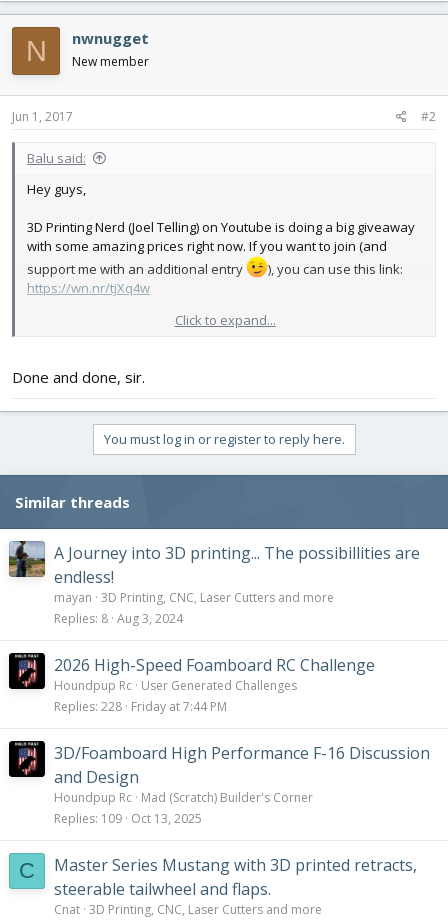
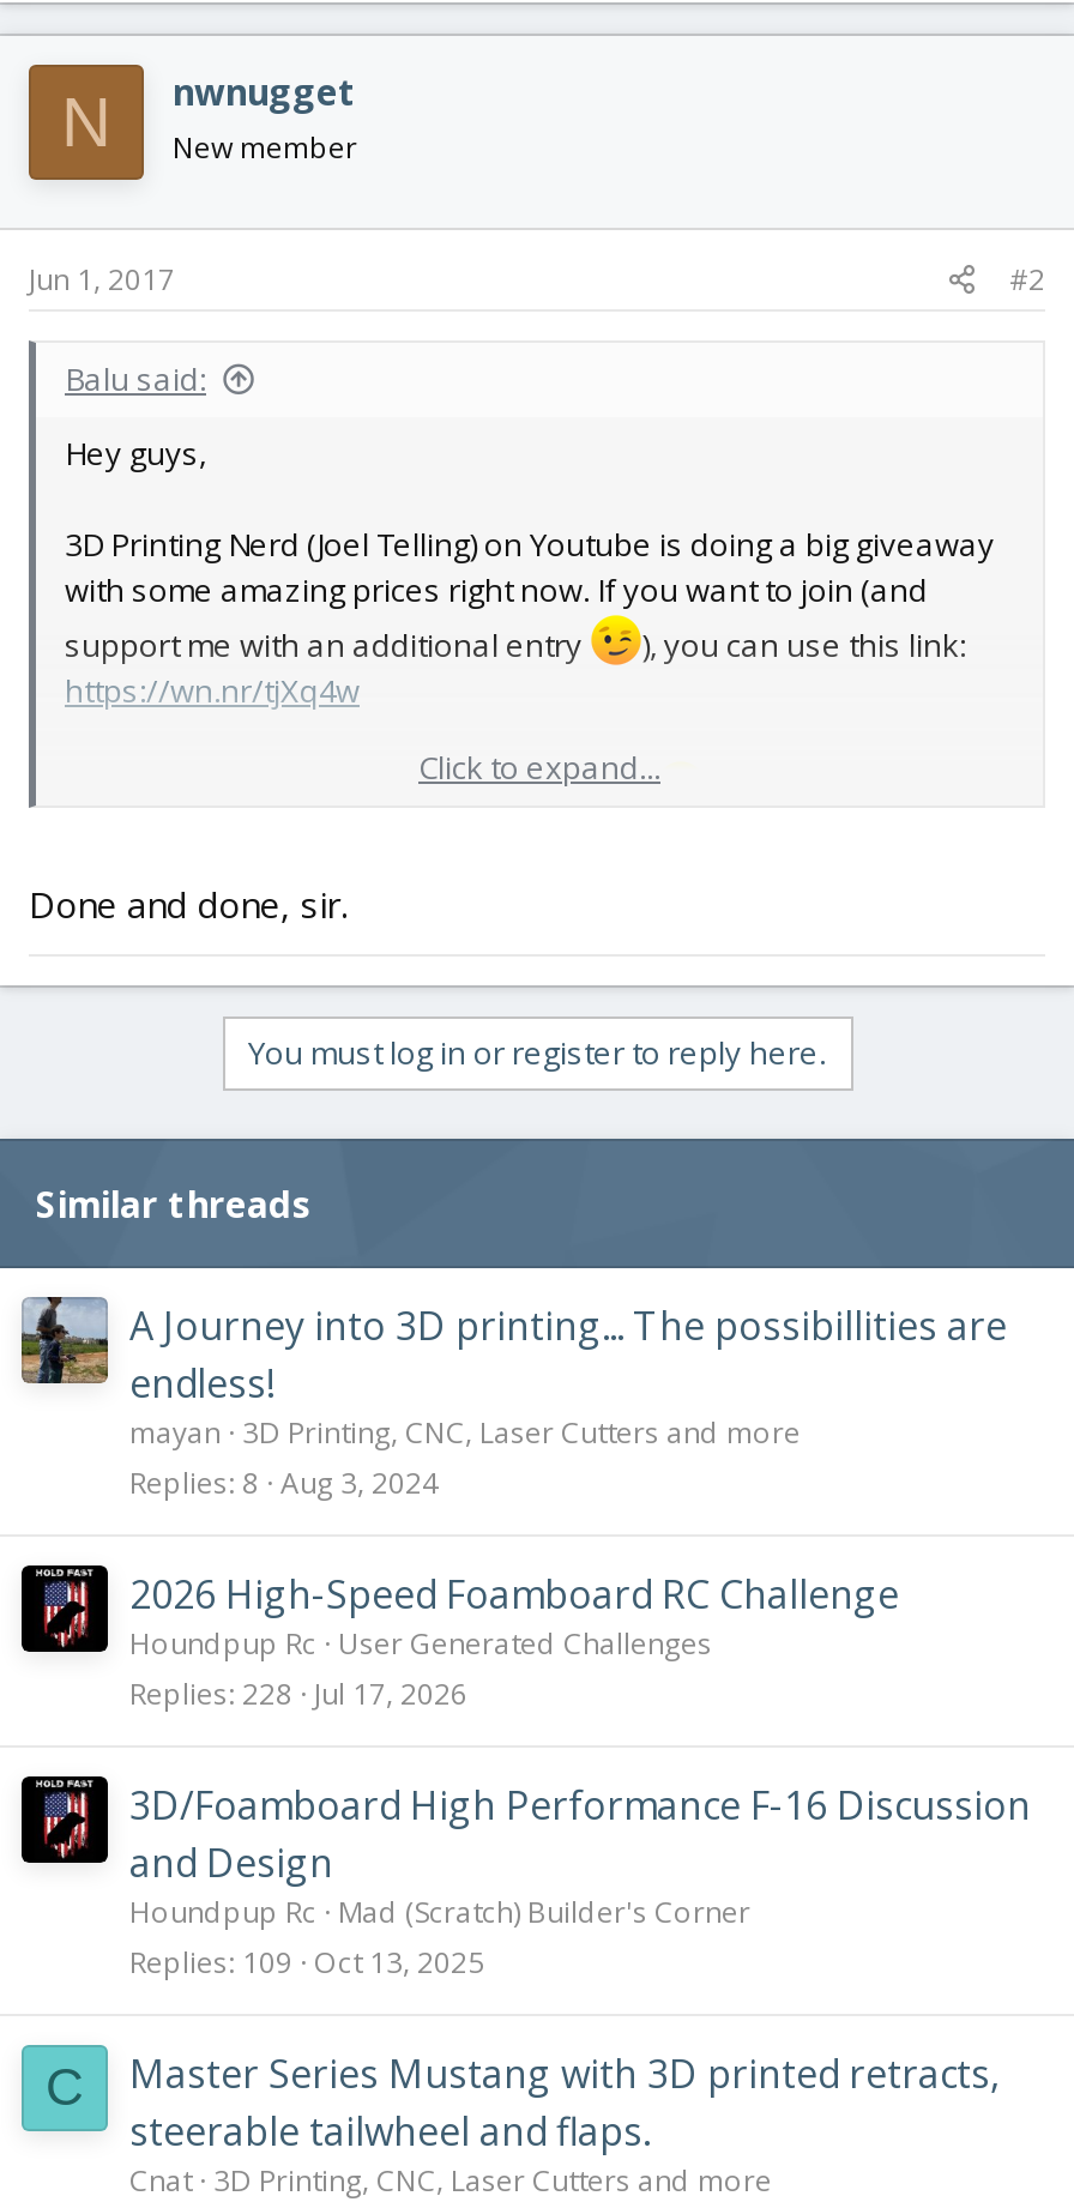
[54,698,227,715] Replies 228 Friday at 7:44 PM -> [129,1674,467,1715] Replies 228 Jul 17, 2026

